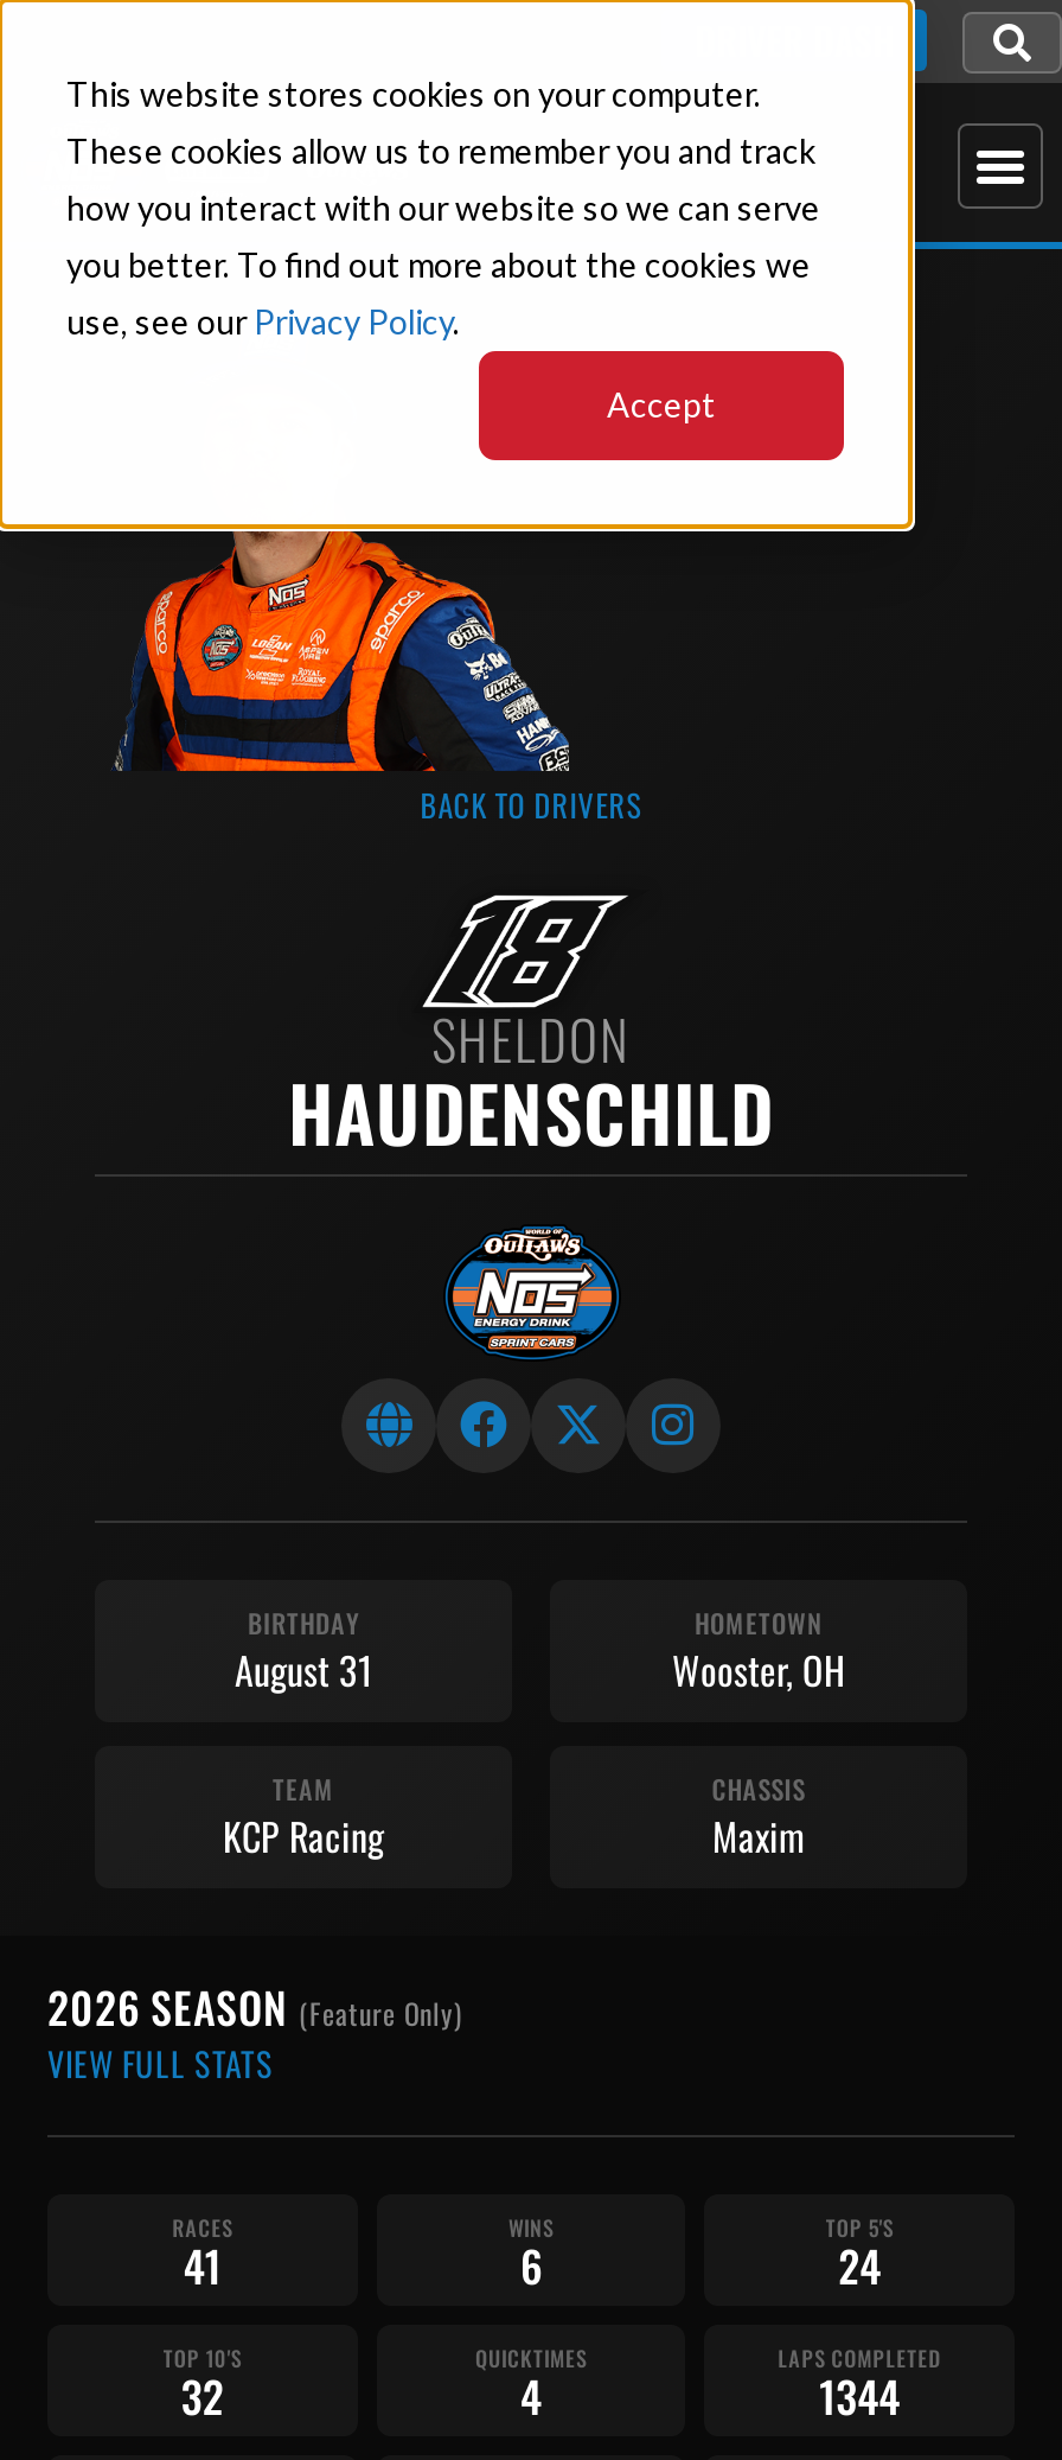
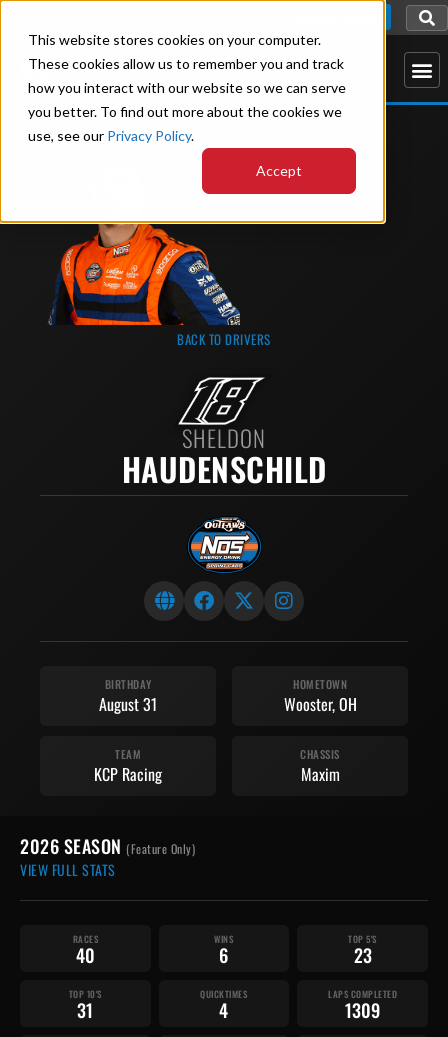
[183,2234,221,2296] 41 -> [76,942,95,968] 40
[838,2234,881,2296] 24 -> [354,942,372,968] 23
[181,2364,224,2426] 32 -> [77,997,93,1023] 31
[819,2364,900,2426] 1344 -> [345,997,380,1023] 1309

